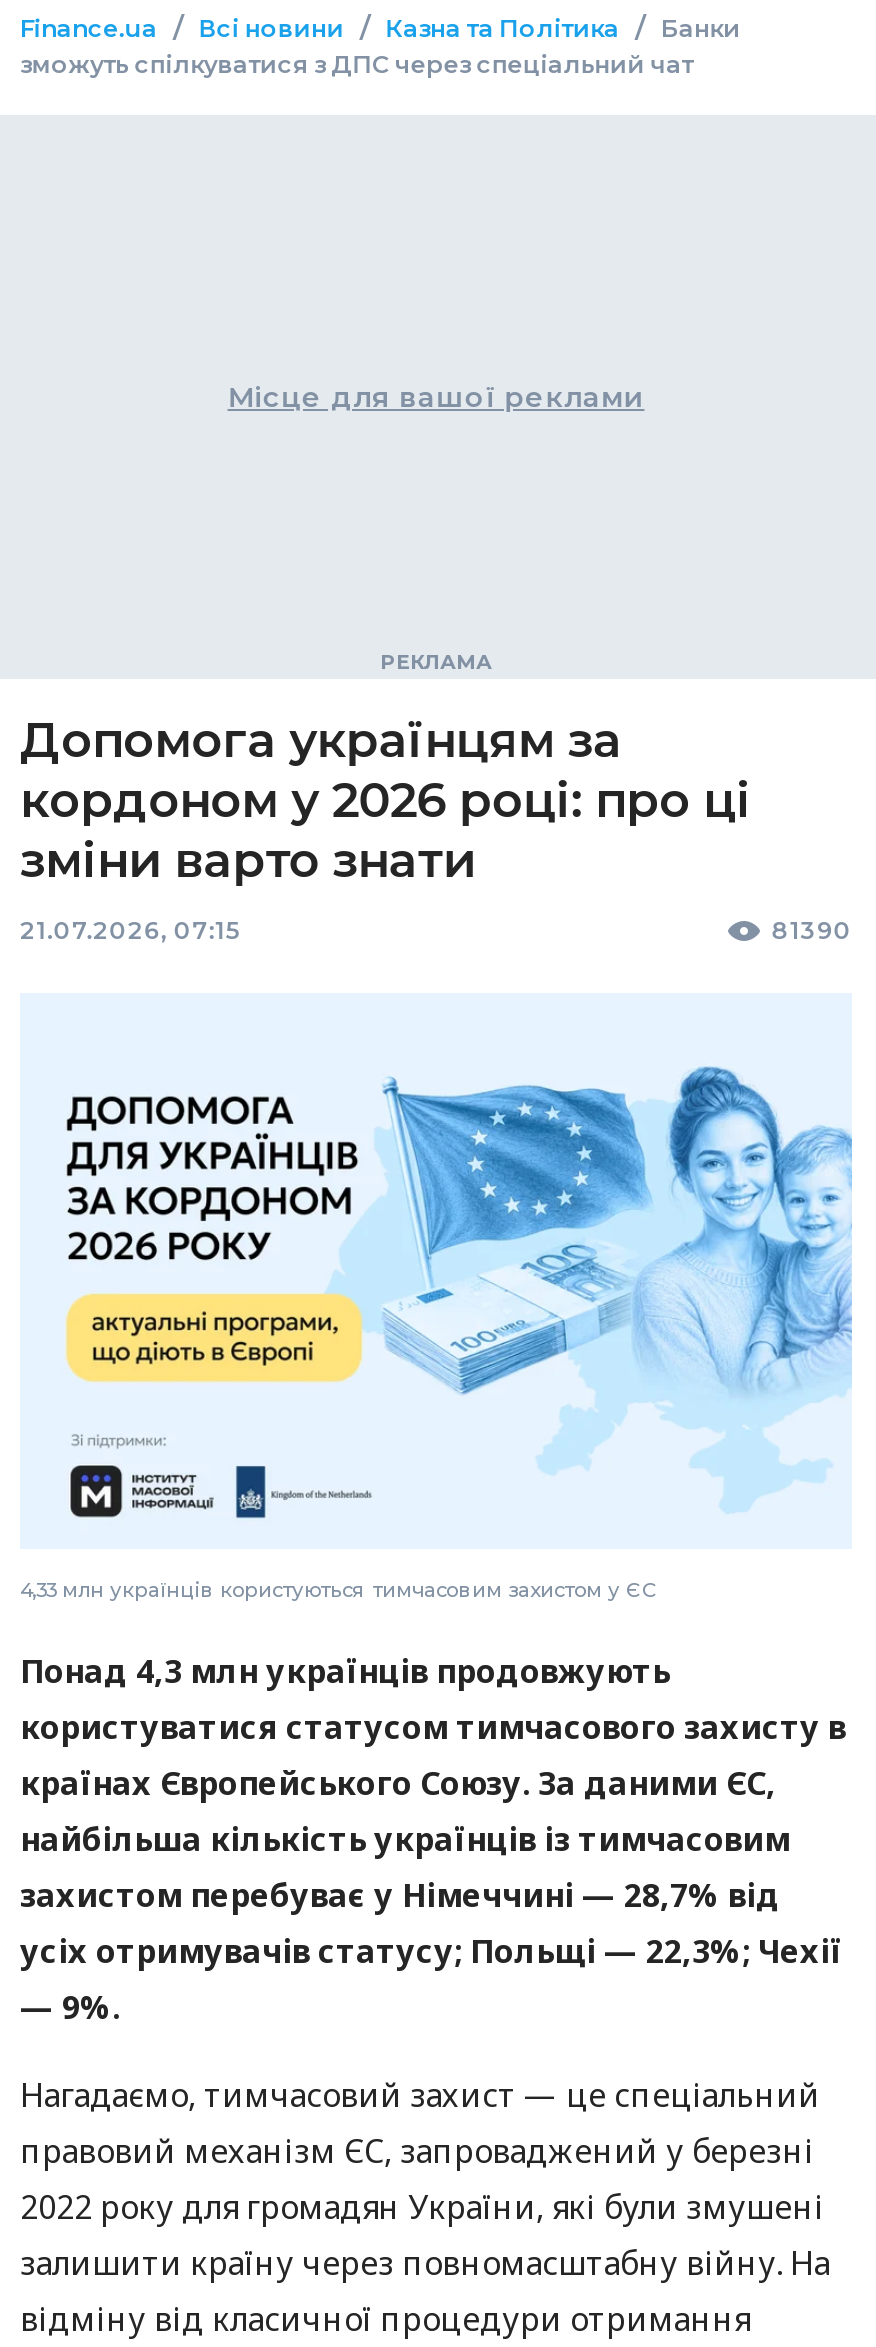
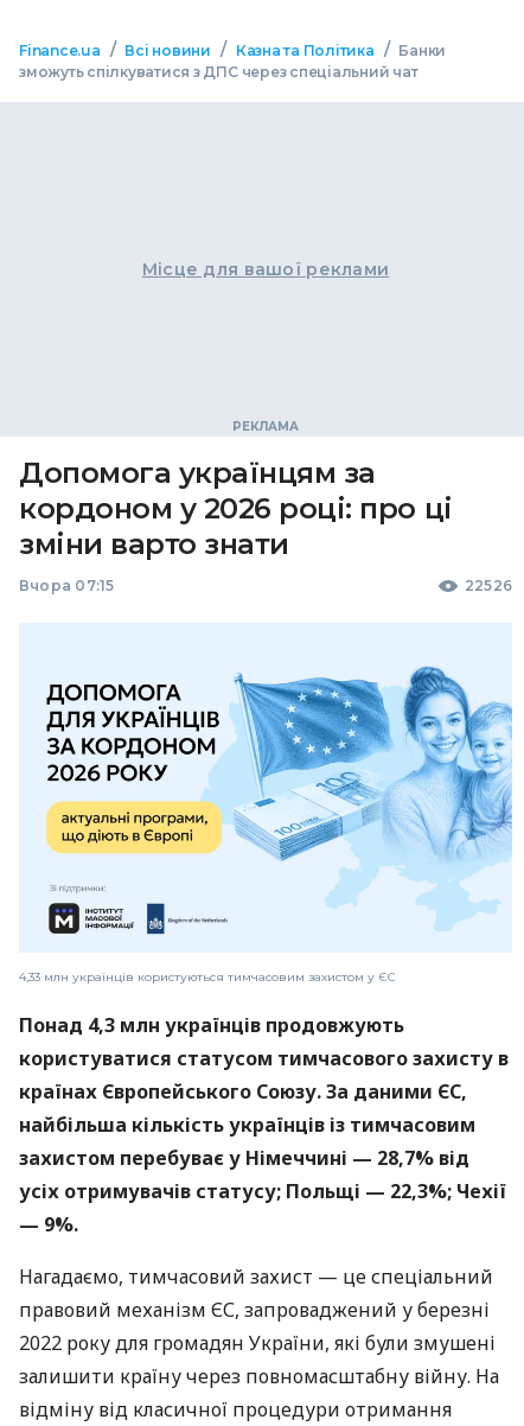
[20,915,852,945] 21.07.2026, 07:15 | 81390 -> [19,577,512,595] Вчора 07:15 | 22526

